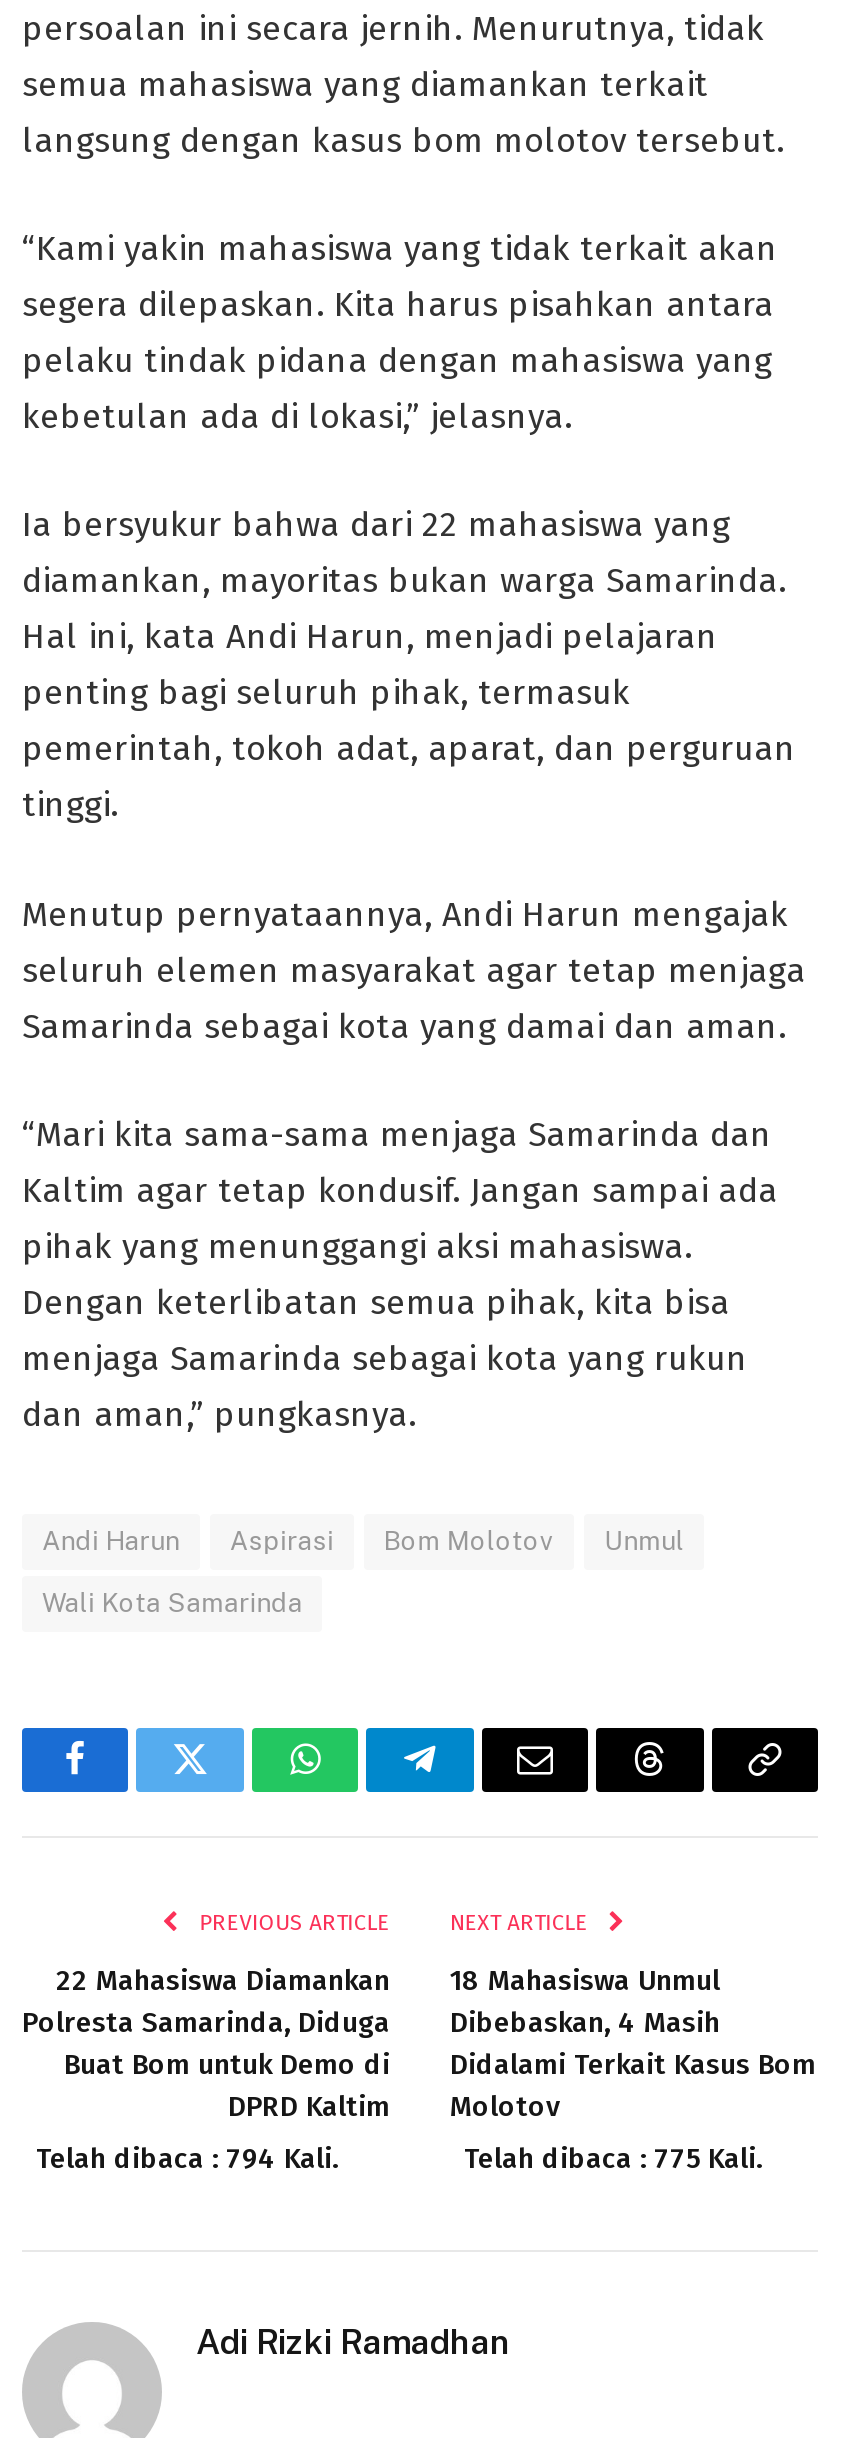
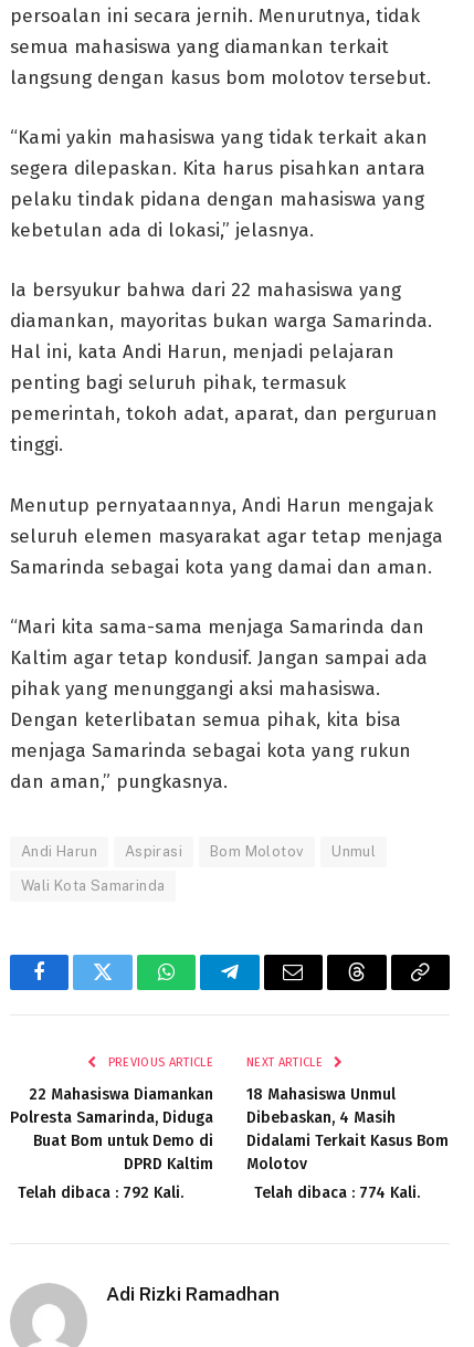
[36,2142,338,2176] Telah dibaca : 794 Kali. -> [18,1183,183,1202] Telah dibaca : 792 Kali.
[464,2142,762,2176] Telah dibaca : 775 Kali. -> [254,1183,420,1202] Telah dibaca : 774 Kali.

